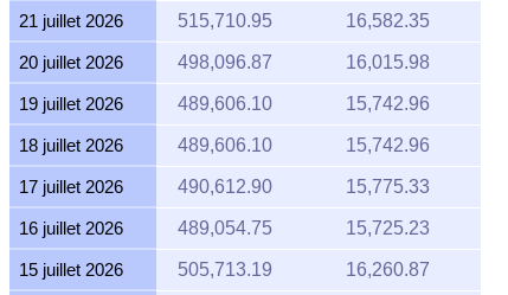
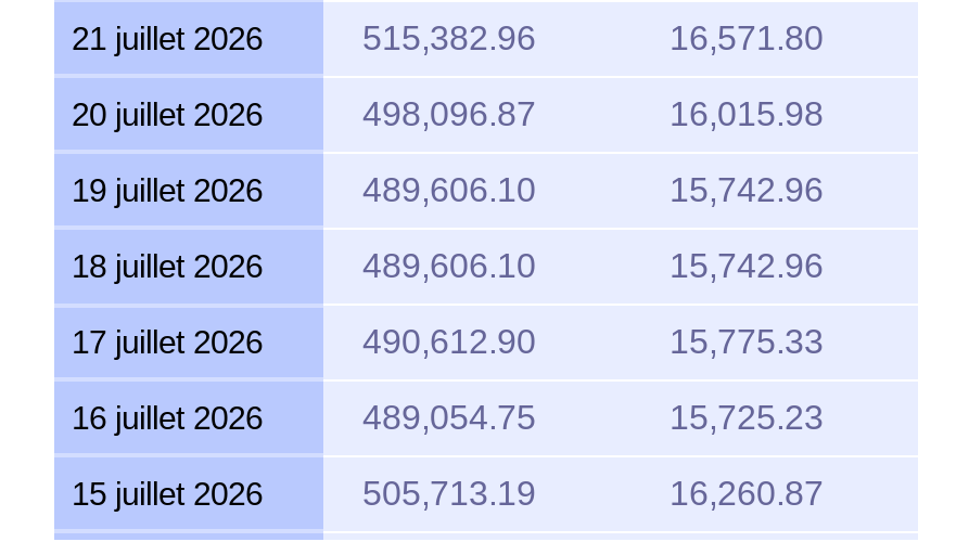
[178,11,272,31] 515,710.95 -> [362,20,536,57] 515,382.96
[345,11,429,31] 16,582.35 -> [670,20,824,57] 16,571.80

